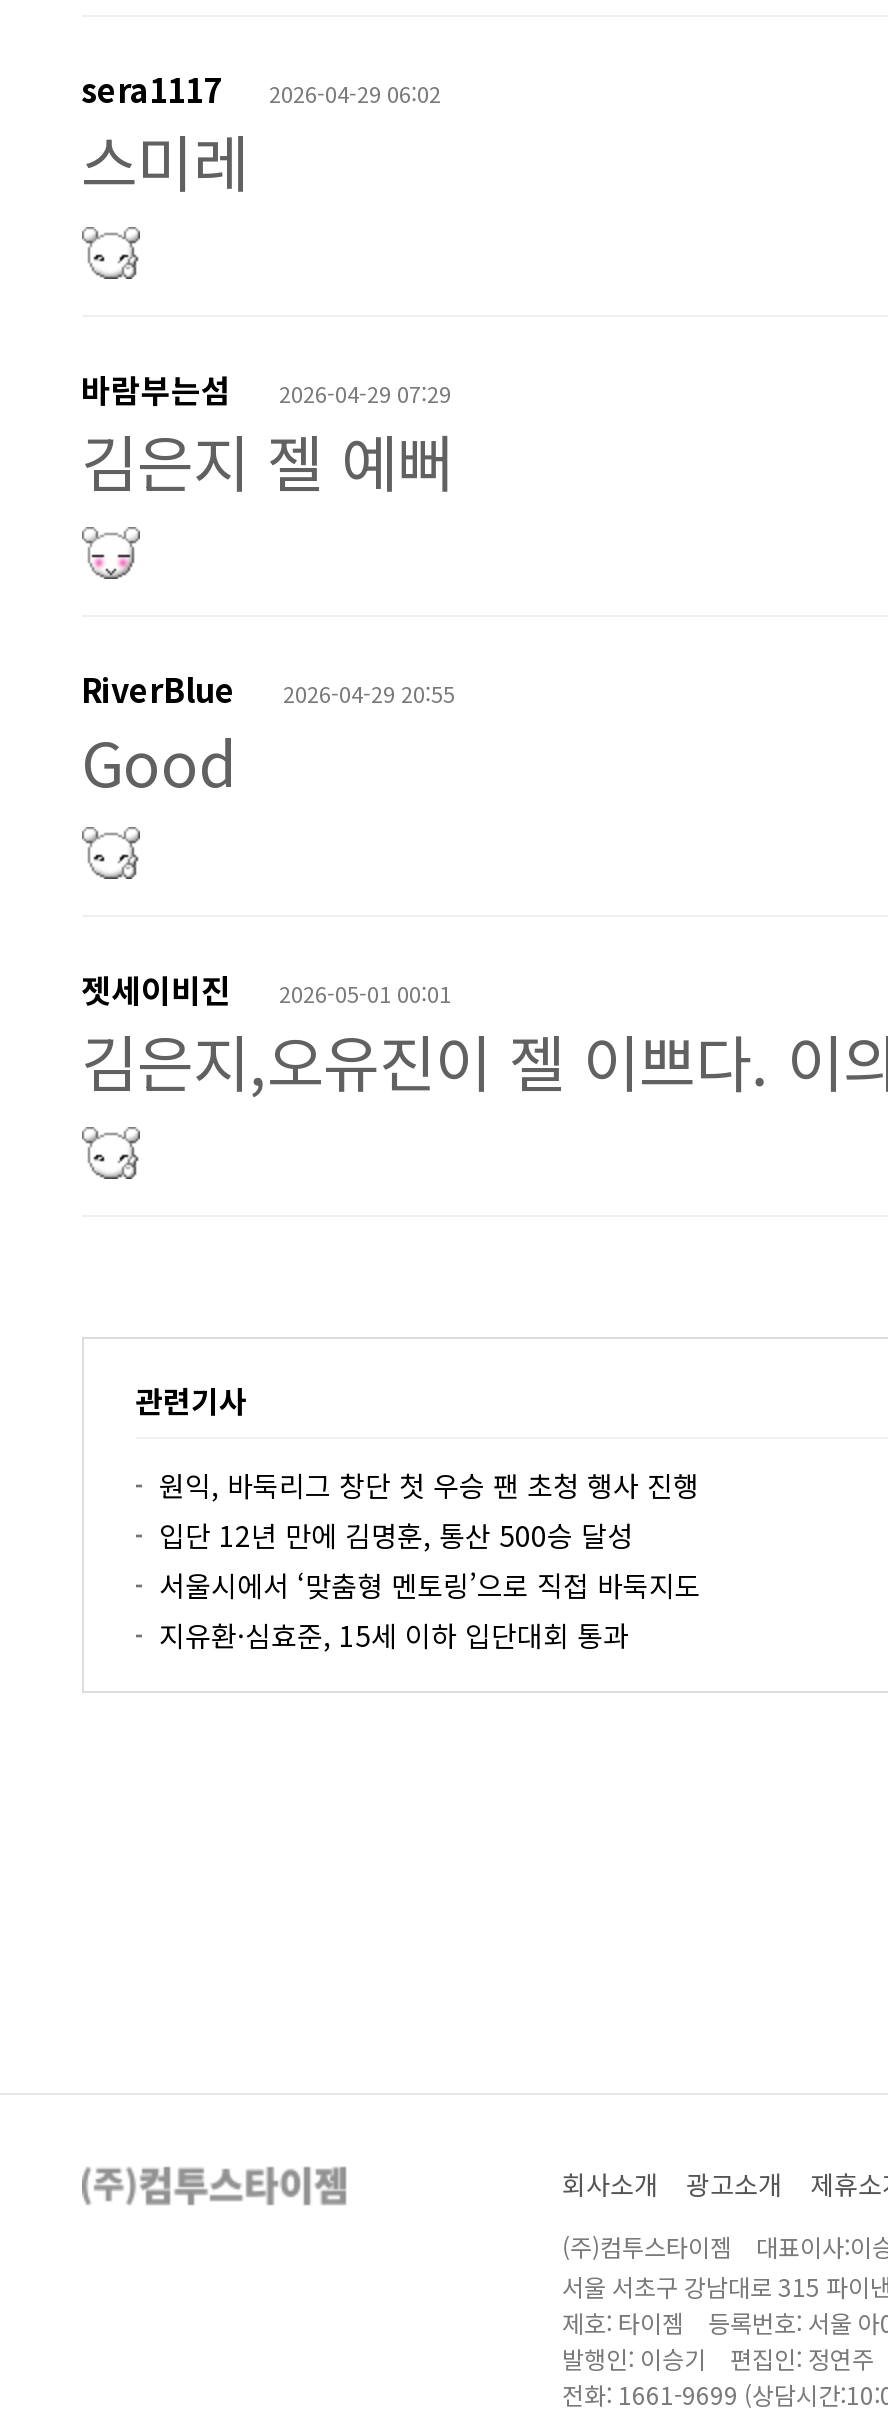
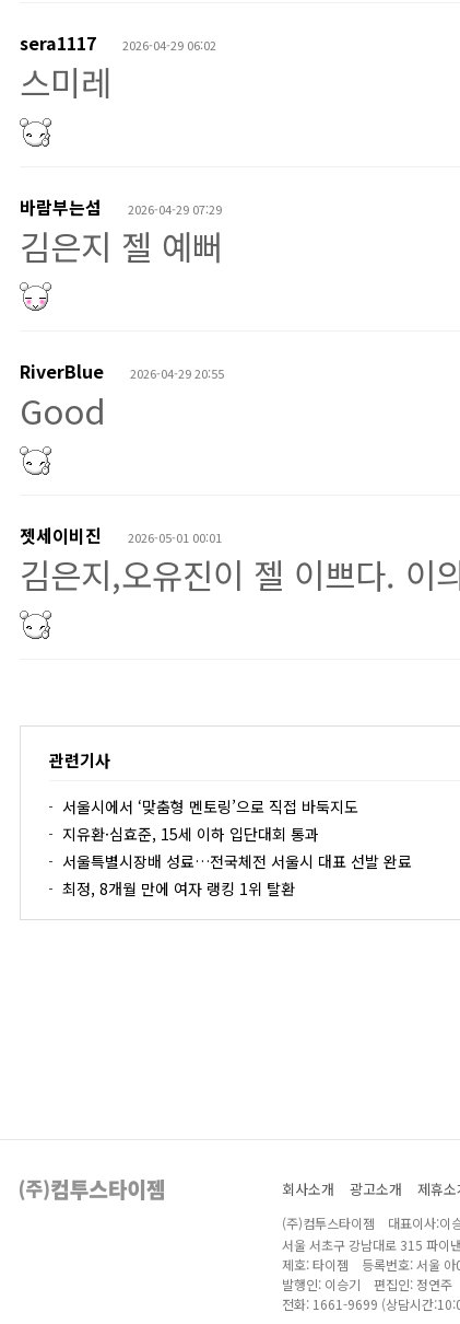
[159,1465,699,1555] 원익, 바둑리그 창단 첫 우승 팬 초청 행사 진행 | 입단 12년 만에 김명훈, 통산 500승 달성 -> none
moved [159,1565,701,1655] -> [62,795,358,845]: 서울시에서 ‘맞춤형 멘토링’으로 직접 바둑지도 | 지유환·심효준, 15세 이하 입단대회 통과
none -> [62,850,411,899] 서울특별시장배 성료…전국체전 서울시 대표 선발 완료 | 최정, 8개월 만에 여자 랭킹 1위 탈환

